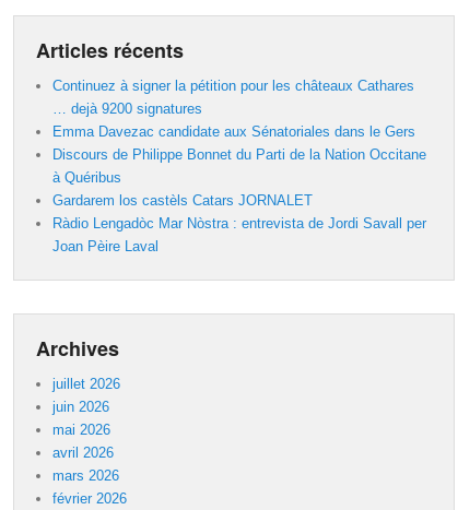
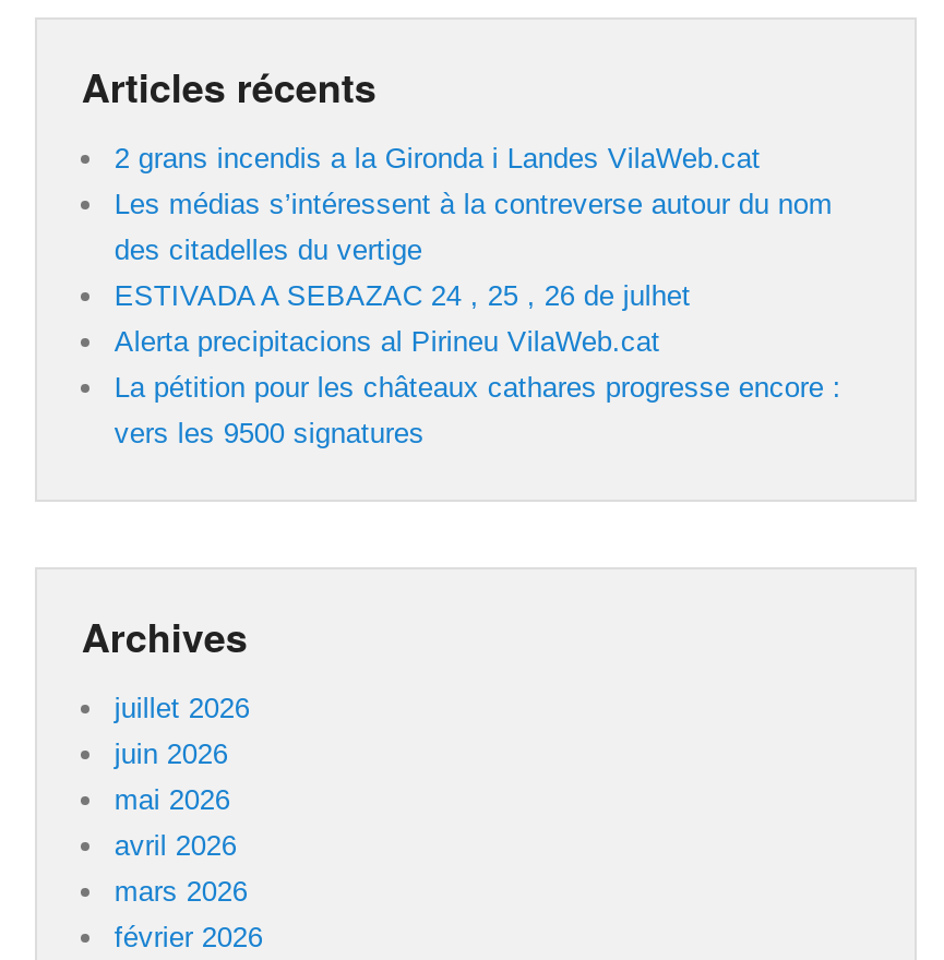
[53,77,427,254] Continuez à signer la pétition pour les châteaux Cathares | … dejà 9200 signatures | Emma Davezac candidate aux Sénatoriales dans le Gers | Discours de Philippe Bonnet du Parti de la Nation Occitane | à Quéribus | Gardarem los castèls Catars JORNALET | Ràdio Lengadòc Mar Nòstra : entrevista de Jordi Savall per | Joan Pèire Laval -> [114,142,841,449] 2 grans incendis a la Gironda i Landes VilaWeb.cat | Les médias s’intéressent à la contreverse autour du nom | des citadelles du vertige | ESTIVADA A SEBAZAC 24 , 25 , 26 de julhet | Alerta precipitacions al Pirineu VilaWeb.cat | La pétition pour les châteaux cathares progresse encore : | vers les 9500 signatures

